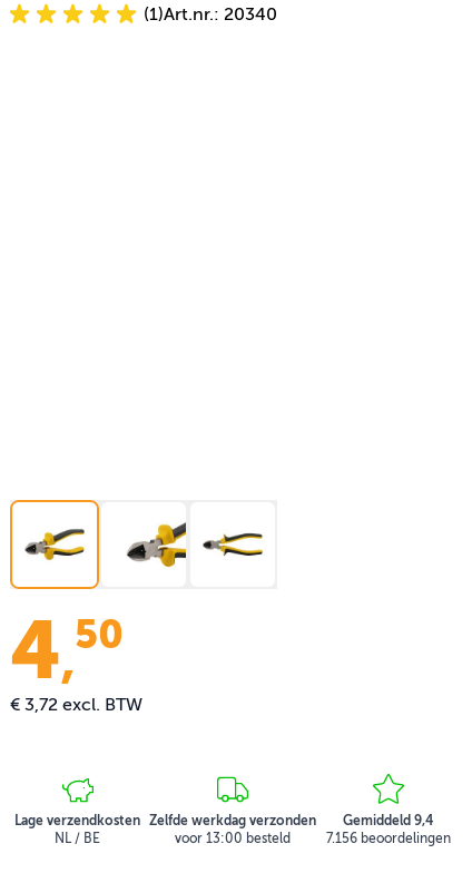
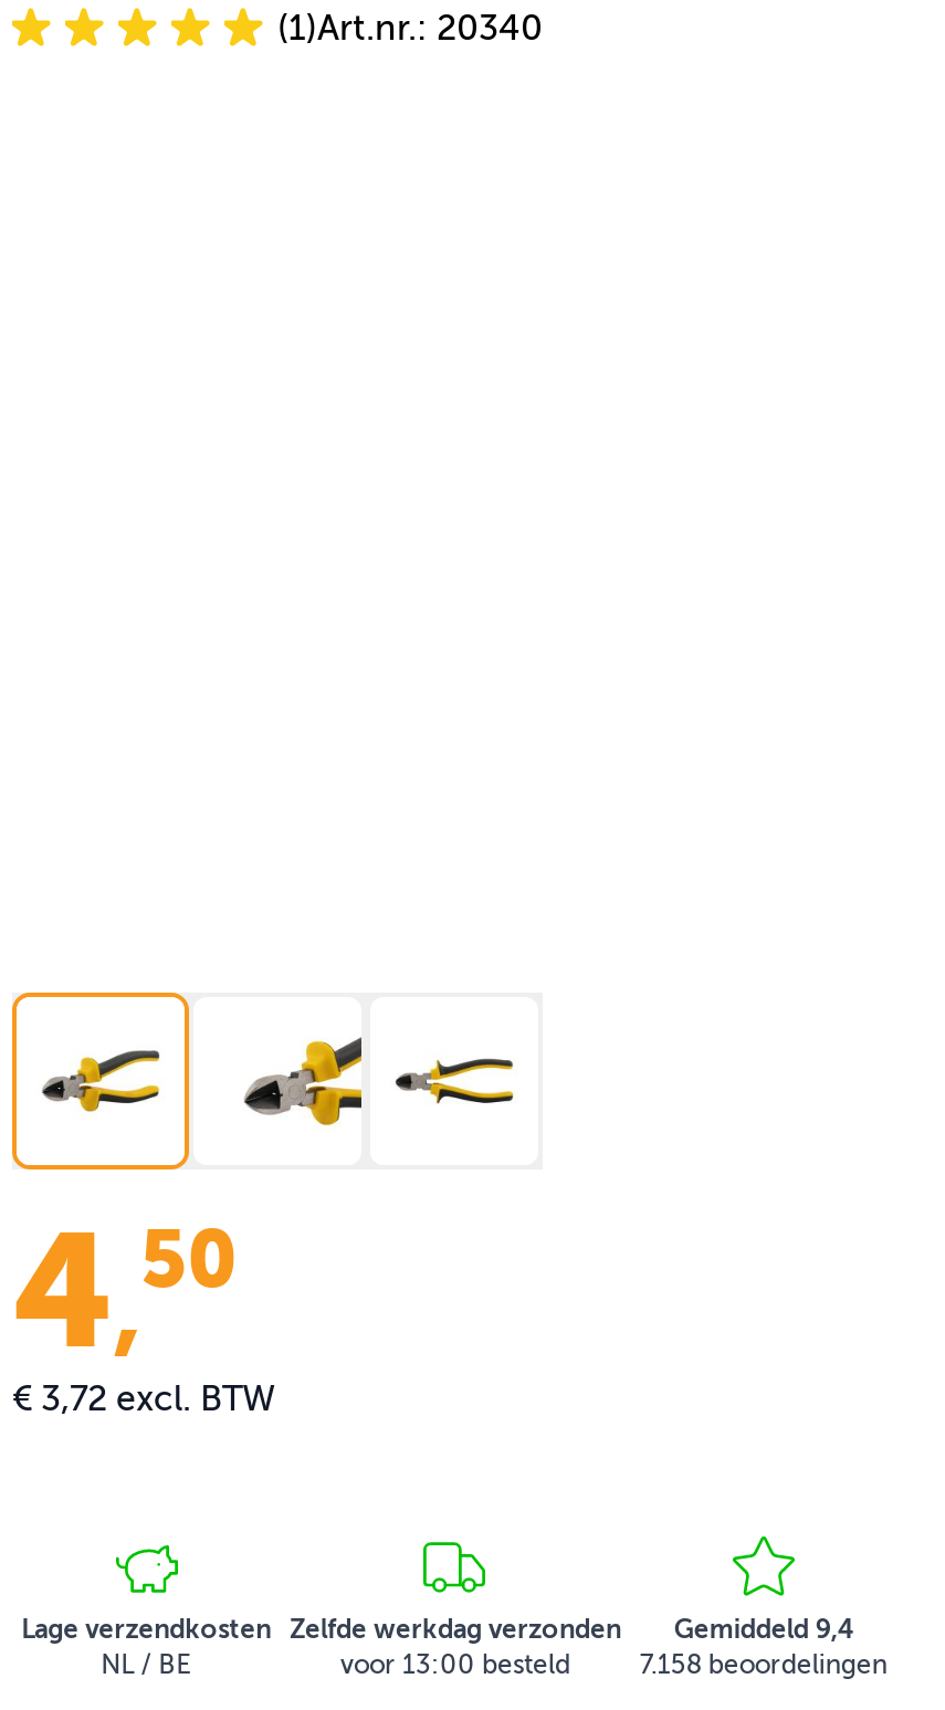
[326,831,451,846] 7.156 beoordelingen -> [640,1650,887,1681] 7.158 beoordelingen

